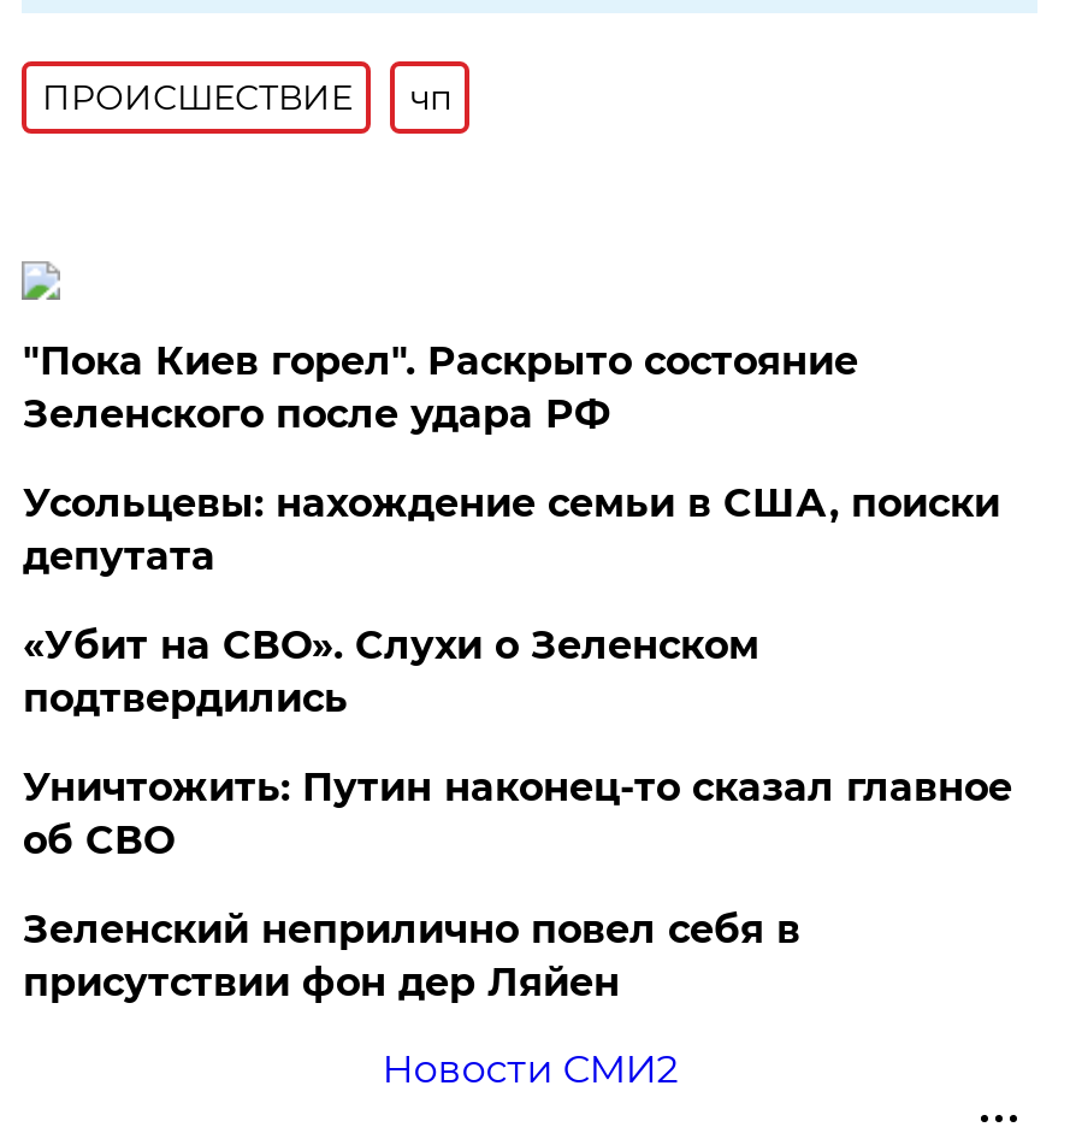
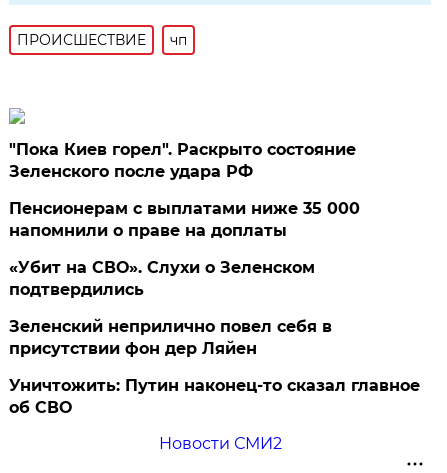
[23,481,1000,579] Усольцевы: нахождение семьи в США, поиски | депутата -> [9,199,360,240] Пенсионерам с выплатами ниже 35 000 | напомнили о праве на доплаты
moved [23,765,1012,864] -> [9,376,420,417]: Уничтожить: Путин наконец-то сказал главное | об СВО
moved [23,907,800,1006] -> [9,317,332,358]: Зеленский неприлично повел cебя в | присутствии фон дер Ляйен

